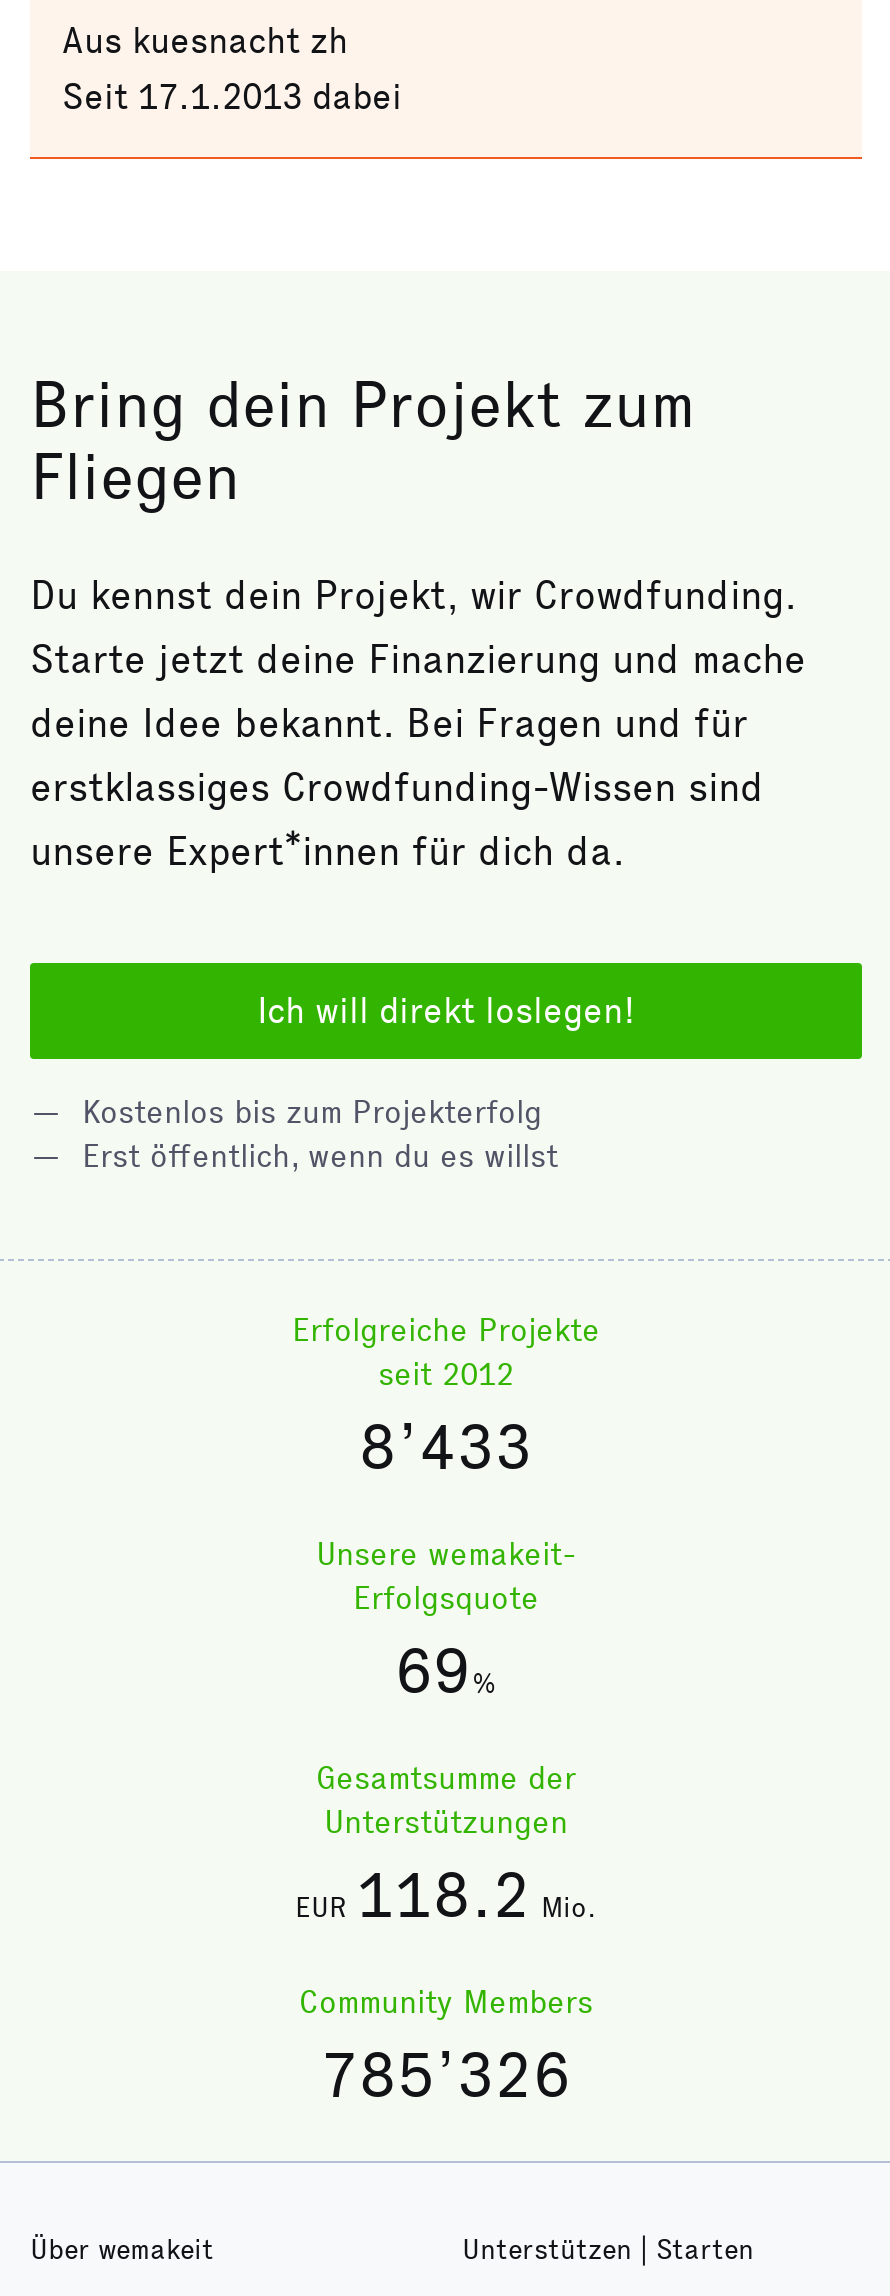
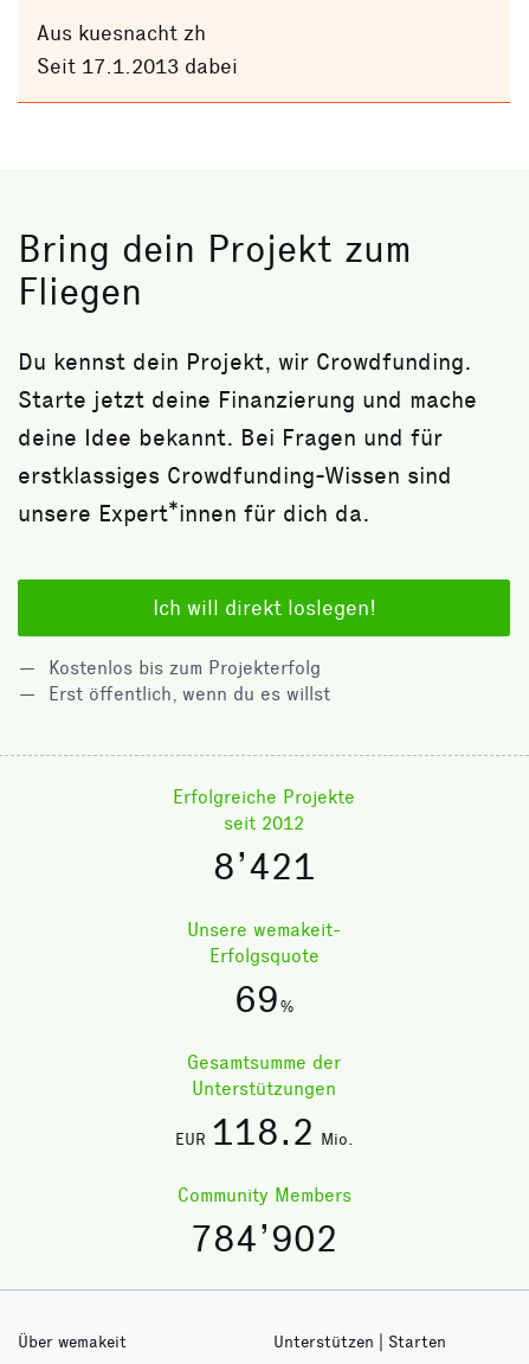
[359,1409,533,1487] 8’433 -> [212,844,315,890] 8’421
[321,2037,571,2115] 785’326 -> [190,1216,338,1262] 784’902

